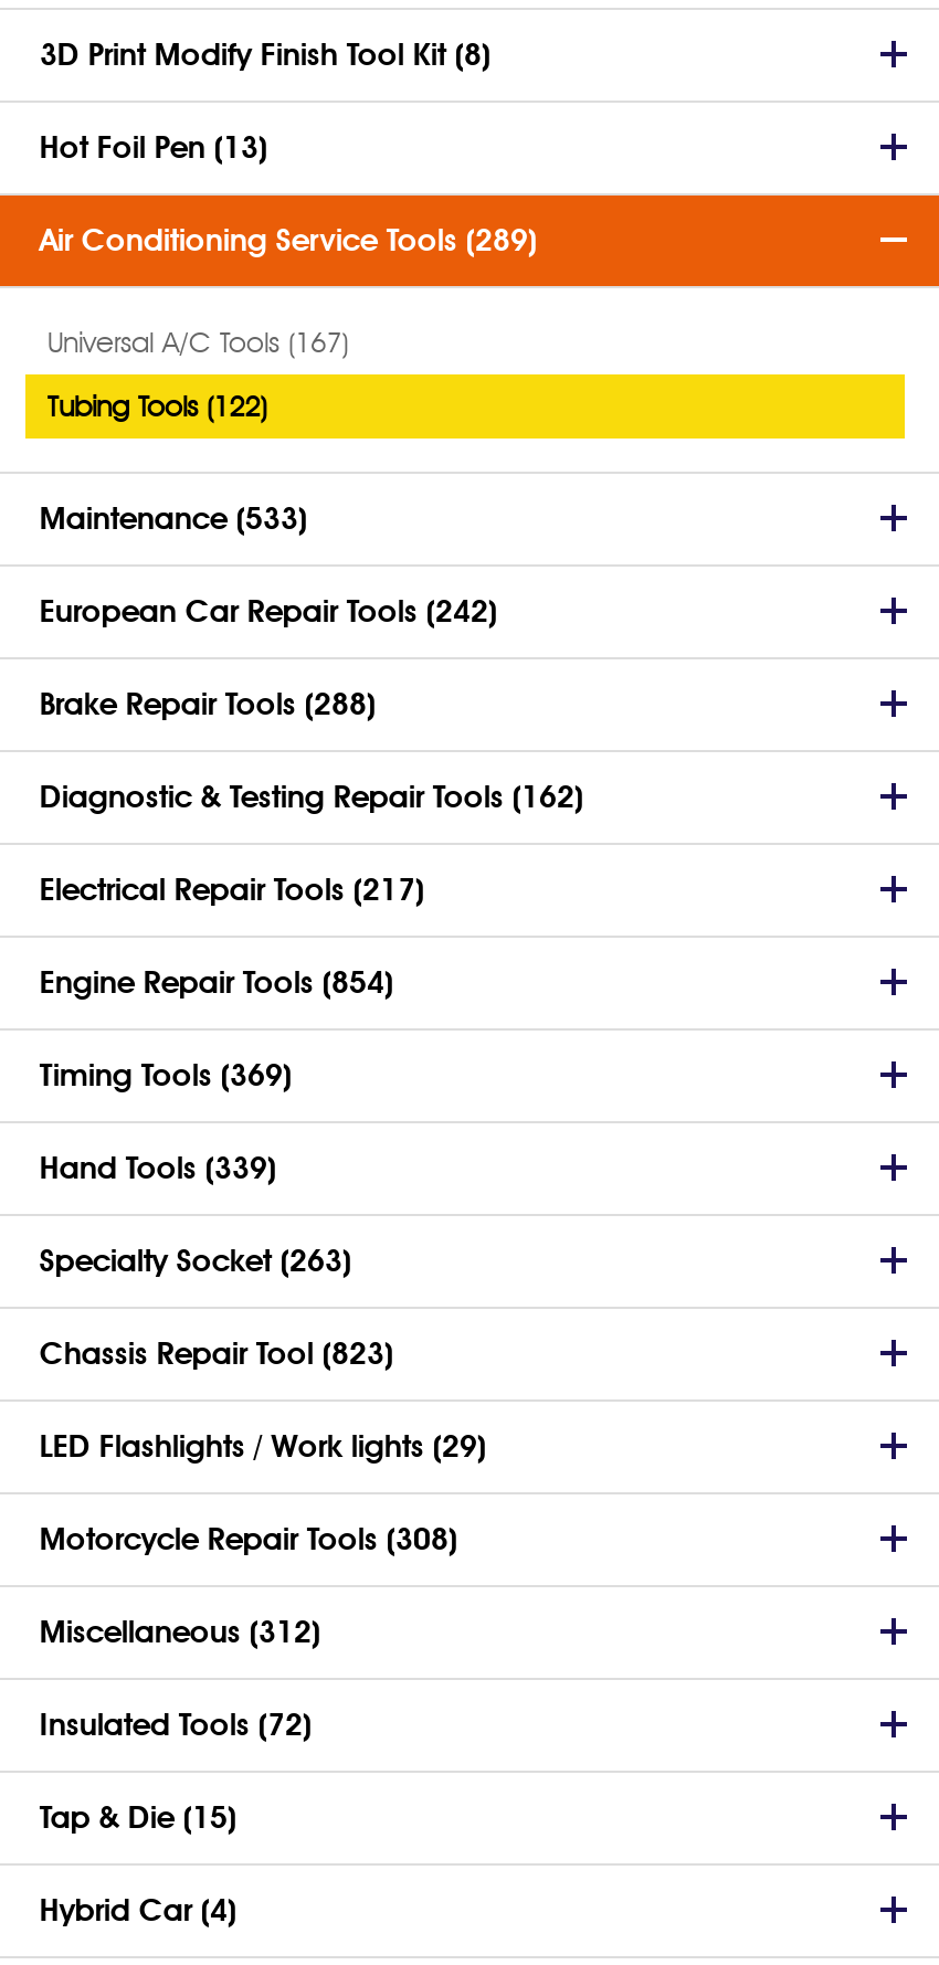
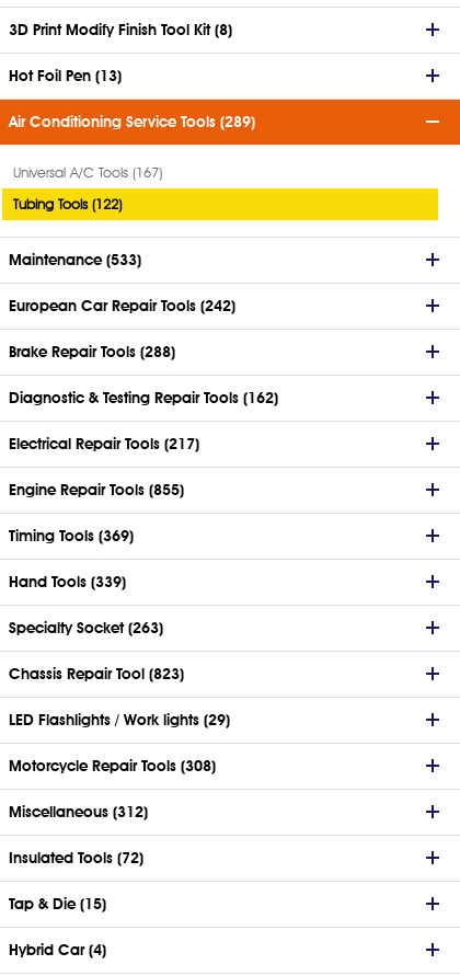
[40,964,393,1000] Engine Repair Tools (854) -> [9,481,184,498] Engine Repair Tools (855)

